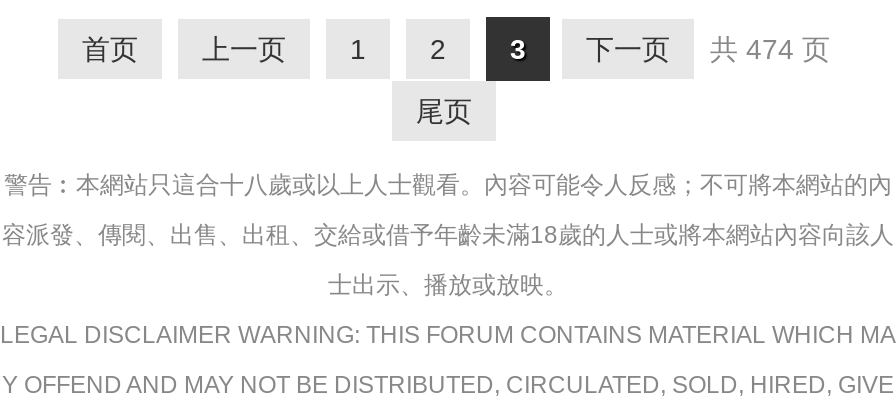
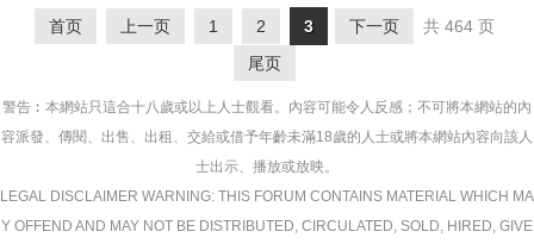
[82,33,838,65] 首页 上一页 1 2 3 下一页 共 474 页 -> [49,17,499,36] 首页 上一页 1 2 3 下一页 共 464 页

